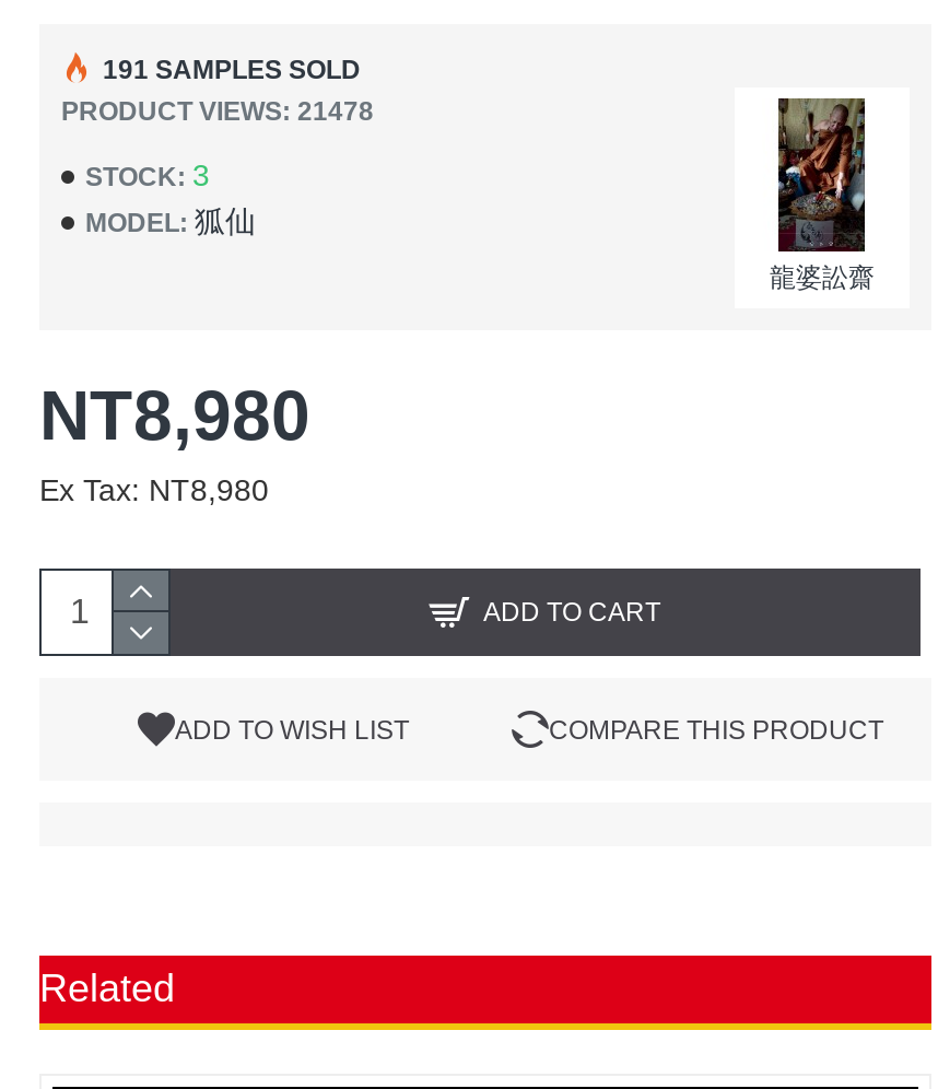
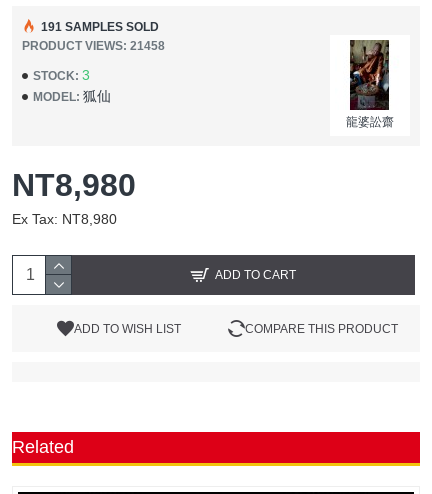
[61,97,374,127] PRODUCT VIEWS: 21478 -> [22,39,165,53] PRODUCT VIEWS: 21458

